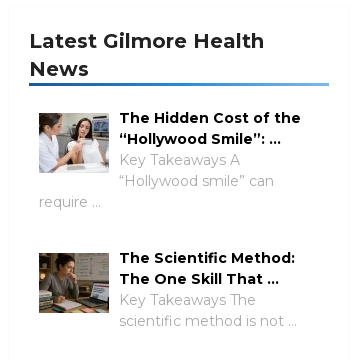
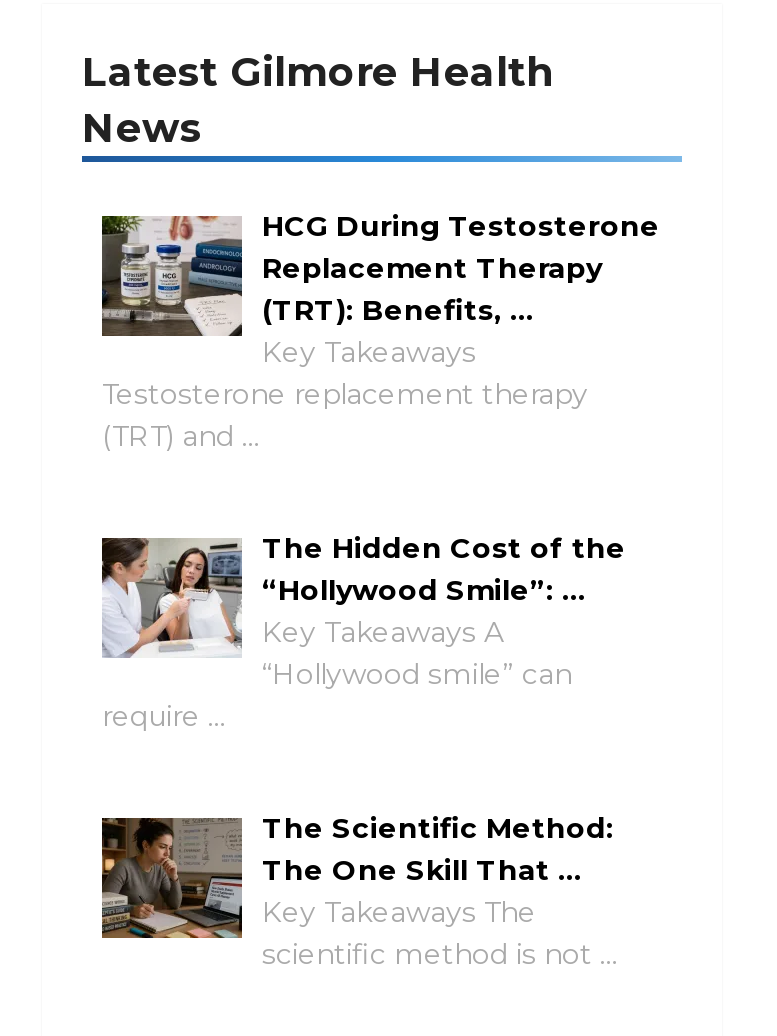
none -> [100,208,660,454] [image] | HCG During Testosterone | Replacement Therapy | (TRT): Benefits, … | Key Takeaways | Testosterone replacement therapy | (TRT) and …

